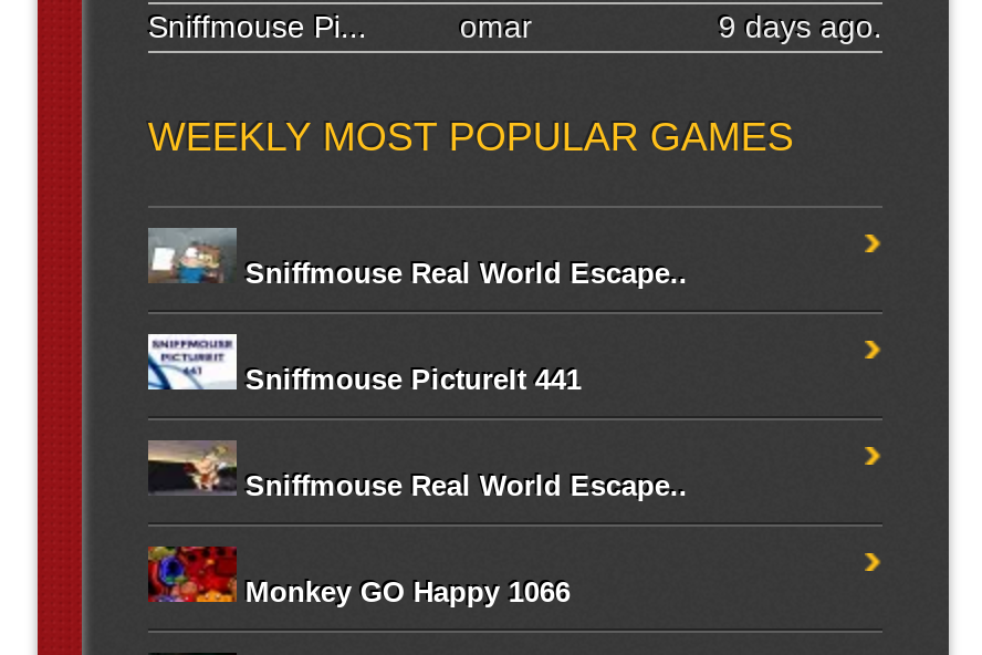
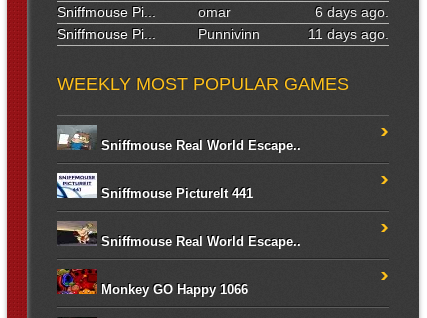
[719,8,882,44] 9 days ago. -> [57,4,389,42] 6 days ago. | Sniffmouse Pi... | Punnivinn | 11 days ago.

